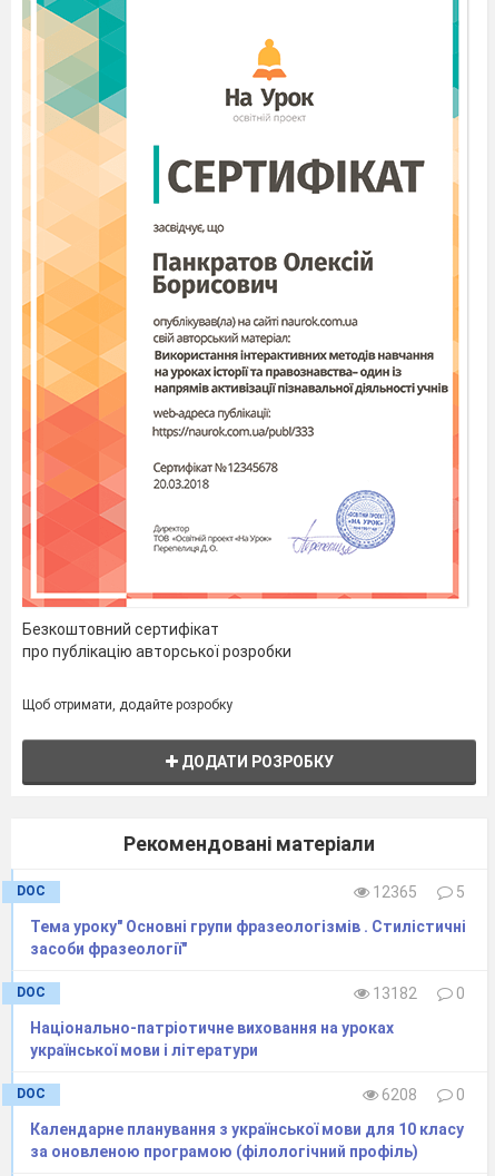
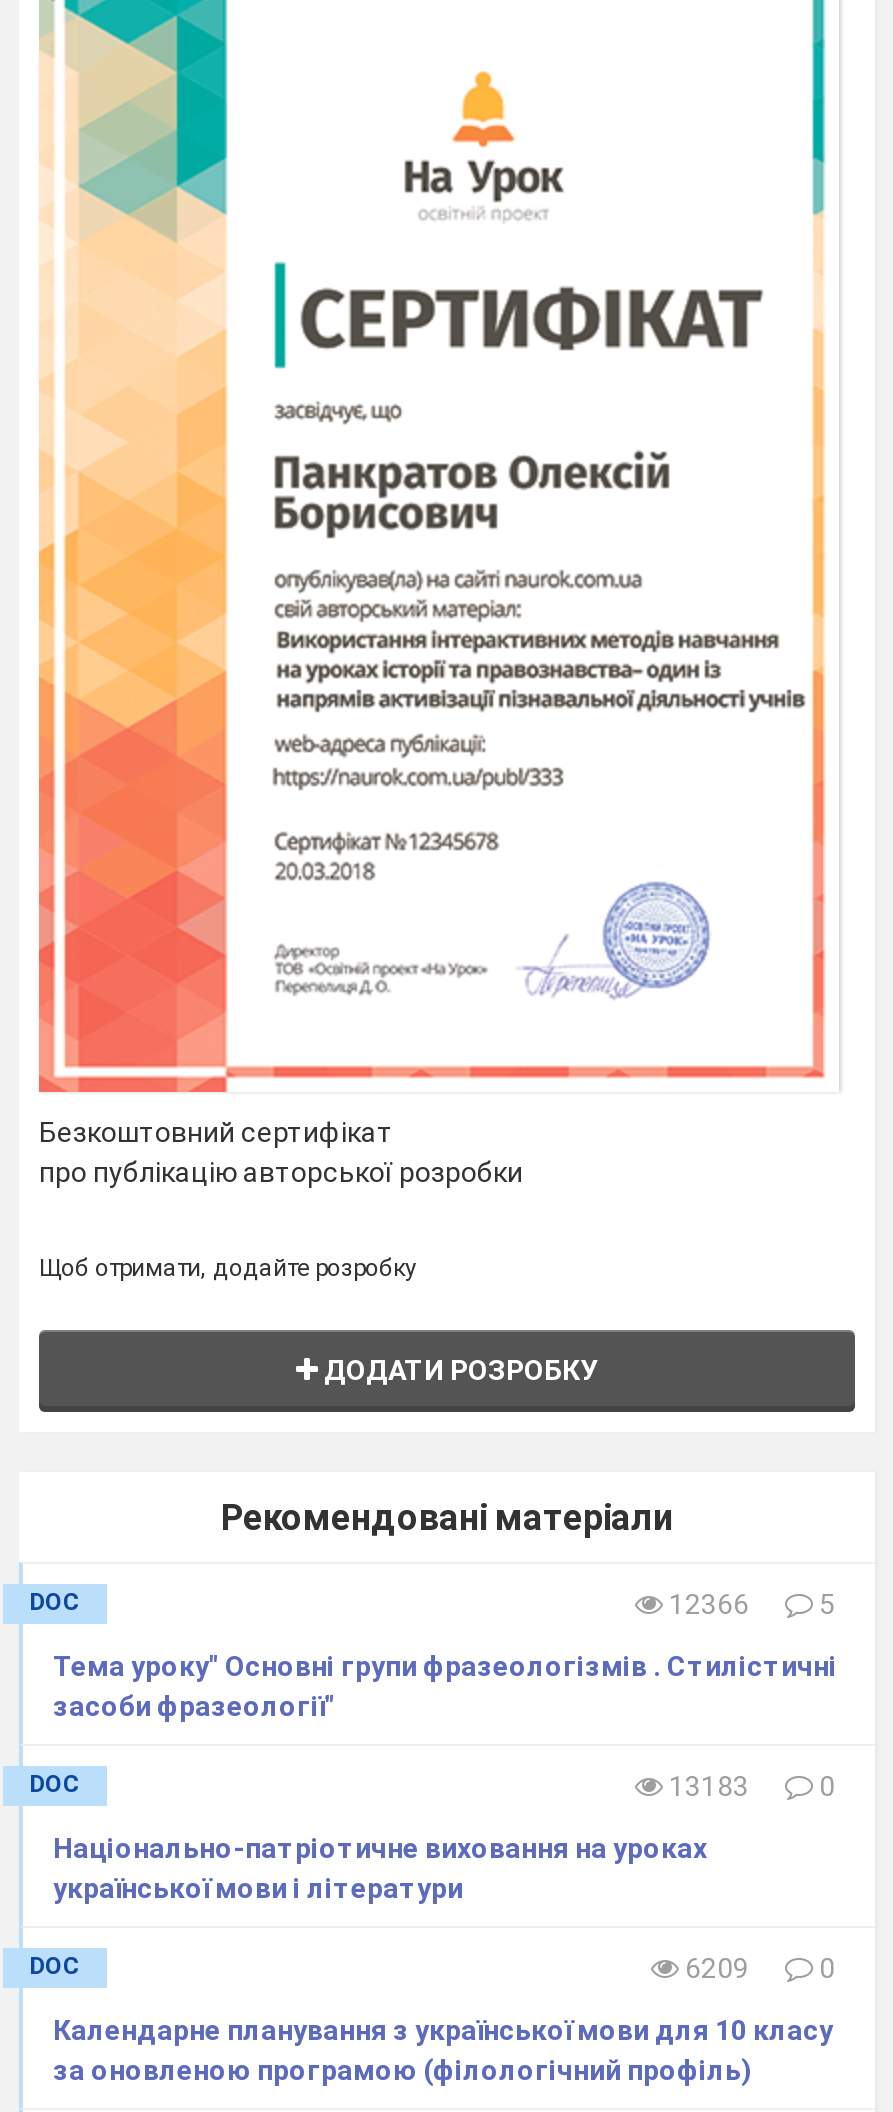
[369,883,465,901] 12365 5 -> [663,1587,835,1619] 12366 5
[369,984,465,1002] 13182 0 -> [663,1769,835,1801] 13183 0
[378,1086,417,1104] 6208 -> [679,1951,749,1983] 6209

